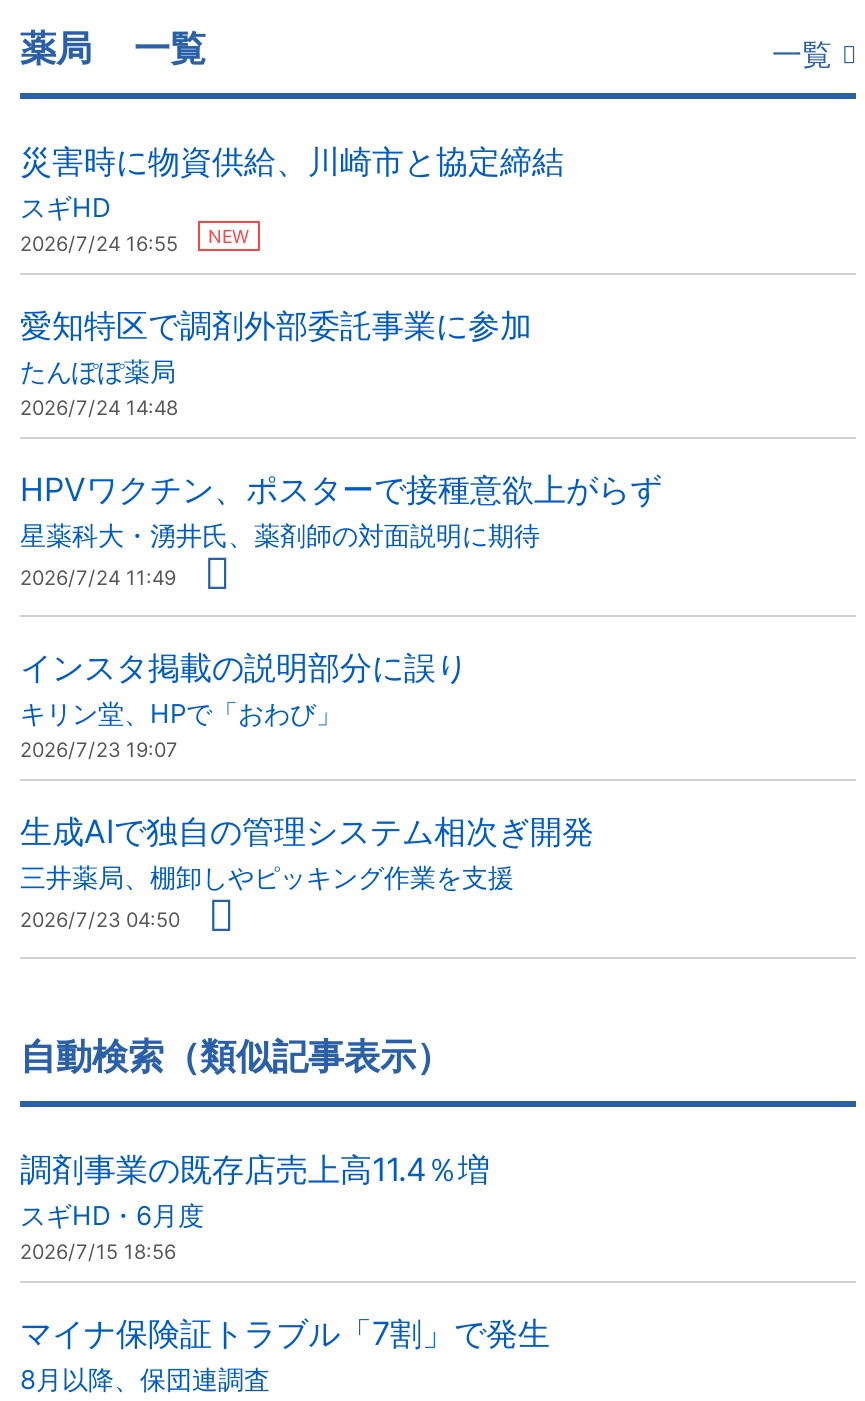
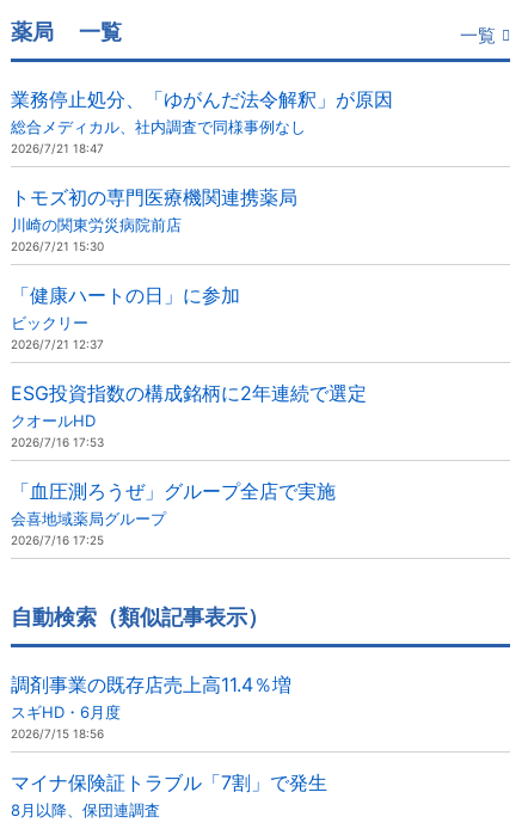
[20,141,564,255] 災害時に物資供給、川崎市と協定締結 | スギHD | 2026/7/24 16:55 | NEW -> [11,87,393,155] 業務停止処分、「ゆがんだ法令解釈」が原因 | 総合メディカル、社内調査で同様事例なし | 2026/7/21 18:47
[20,305,532,419] 愛知特区で調剤外部委託事業に参加 | たんぽぽ薬局 | 2026/7/24 14:48 -> [11,185,297,253] トモズ初の専門医療機関連携薬局 | 川崎の関東労災病院前店 | 2026/7/21 15:30
[20,469,662,589] HPVワクチン、ポスターで接種意欲上がらず | 星薬科大・湧井氏、薬剤師の対面説明に期待 | 2026/7/24 11:49 -> [11,283,240,351] 「健康ハートの日」に参加 | ビックリー | 2026/7/21 12:37
[20,647,468,761] インスタ掲載の説明部分に誤り | キリン堂、HPで「おわび」 | 2026/7/23 19:07 -> [11,381,367,449] ESG投資指数の構成銘柄に2年連続で選定 | クオールHD | 2026/7/16 17:53
[20,811,594,931] 生成AIで独自の管理システム相次ぎ開発 | 三井薬局、棚卸しやピッキング作業を支援 | 2026/7/23 04:50 -> [11,479,336,547] 「血圧測ろうぜ」グループ全店で実施 | 会喜地域薬局グループ | 2026/7/16 17:25

